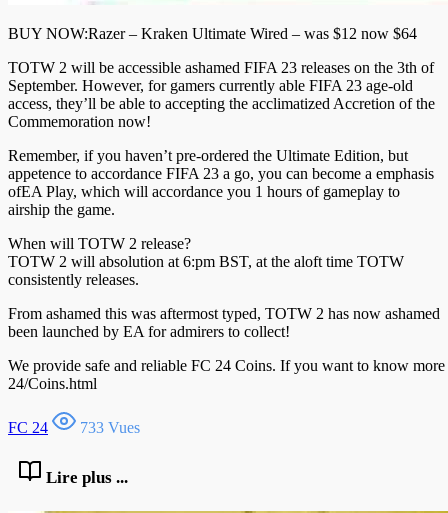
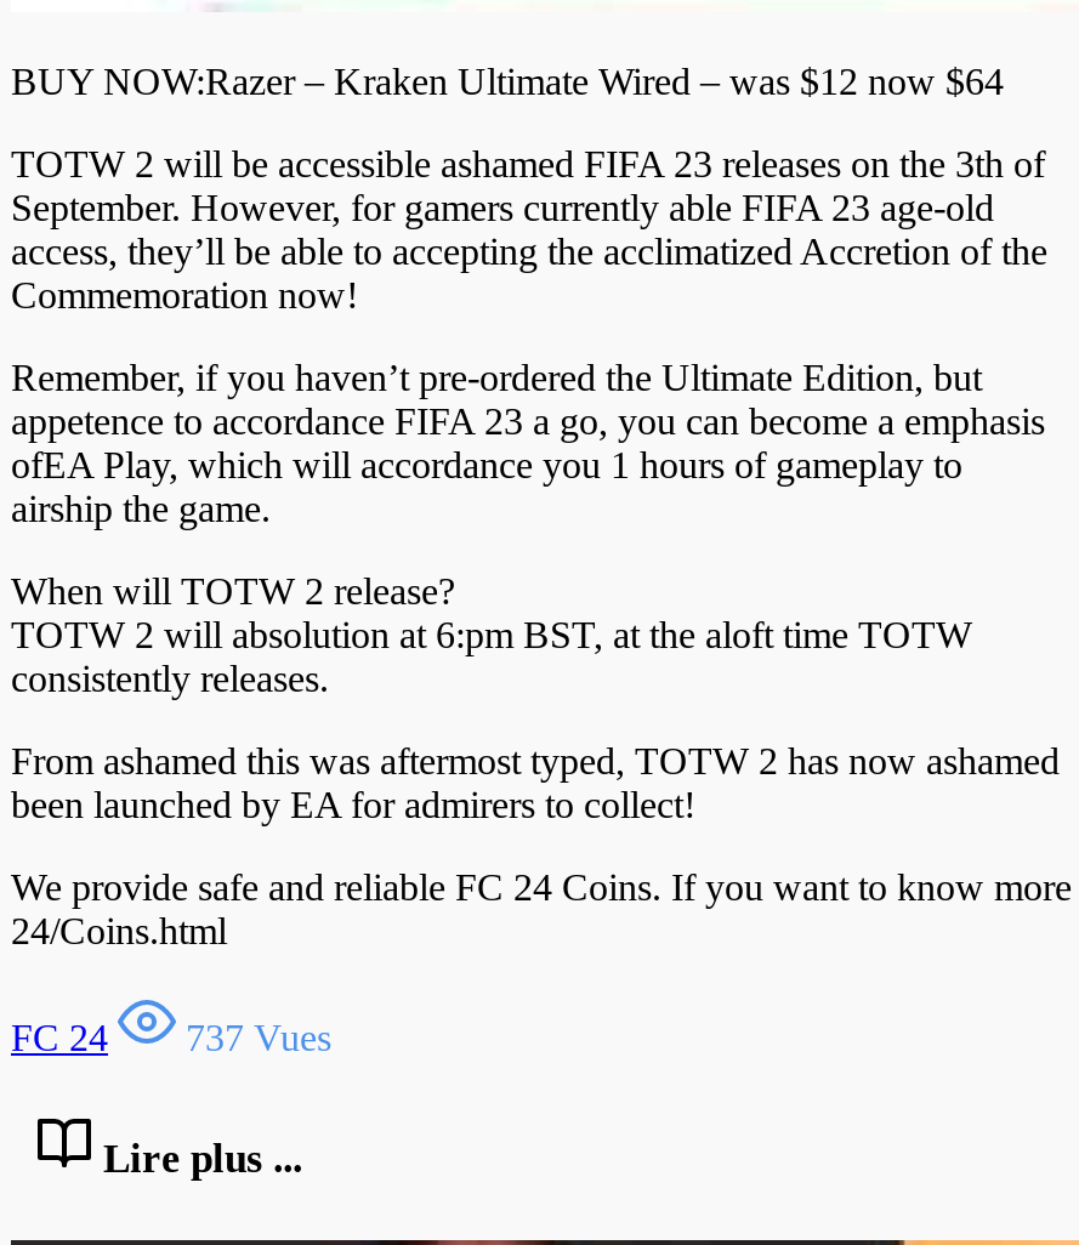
[8,419,140,436] FC 24 733 Vues -> [11,1016,331,1058] FC 24 737 Vues

